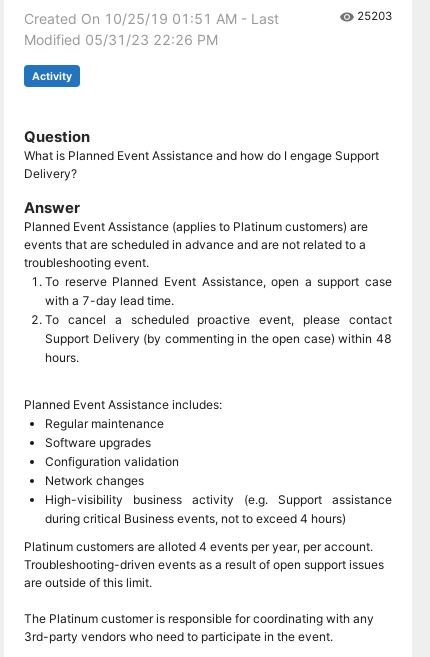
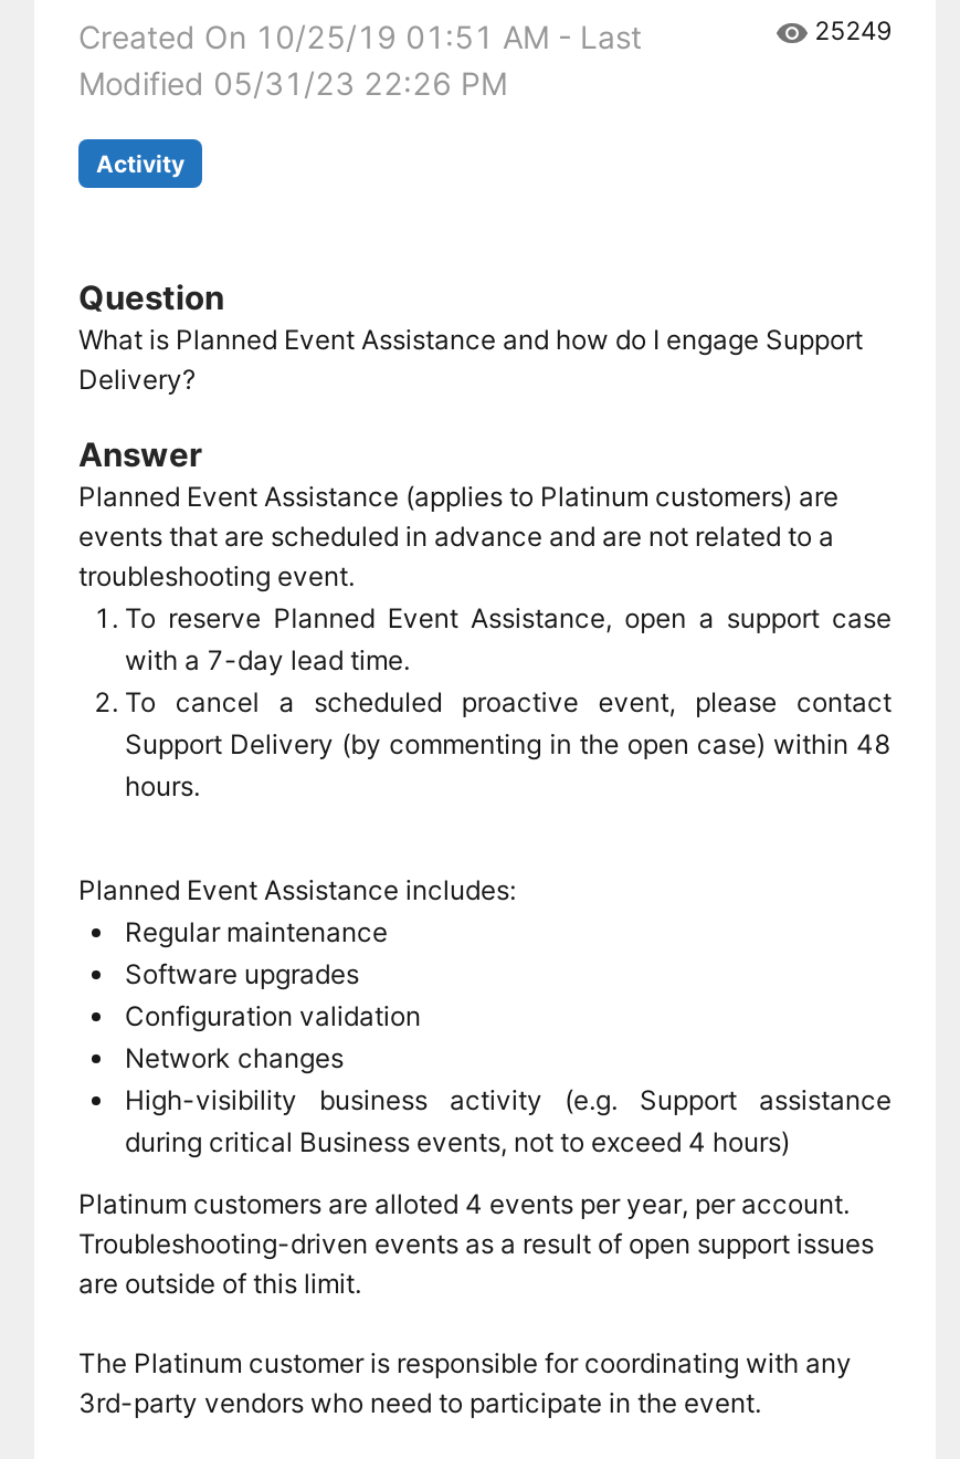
[357,9,392,23] 25203 -> [814,15,892,46] 25249

